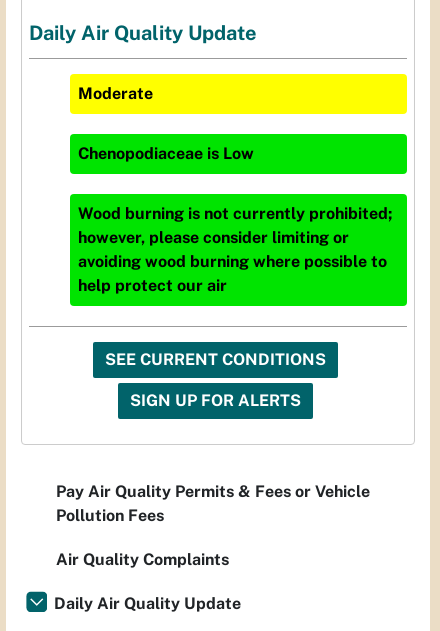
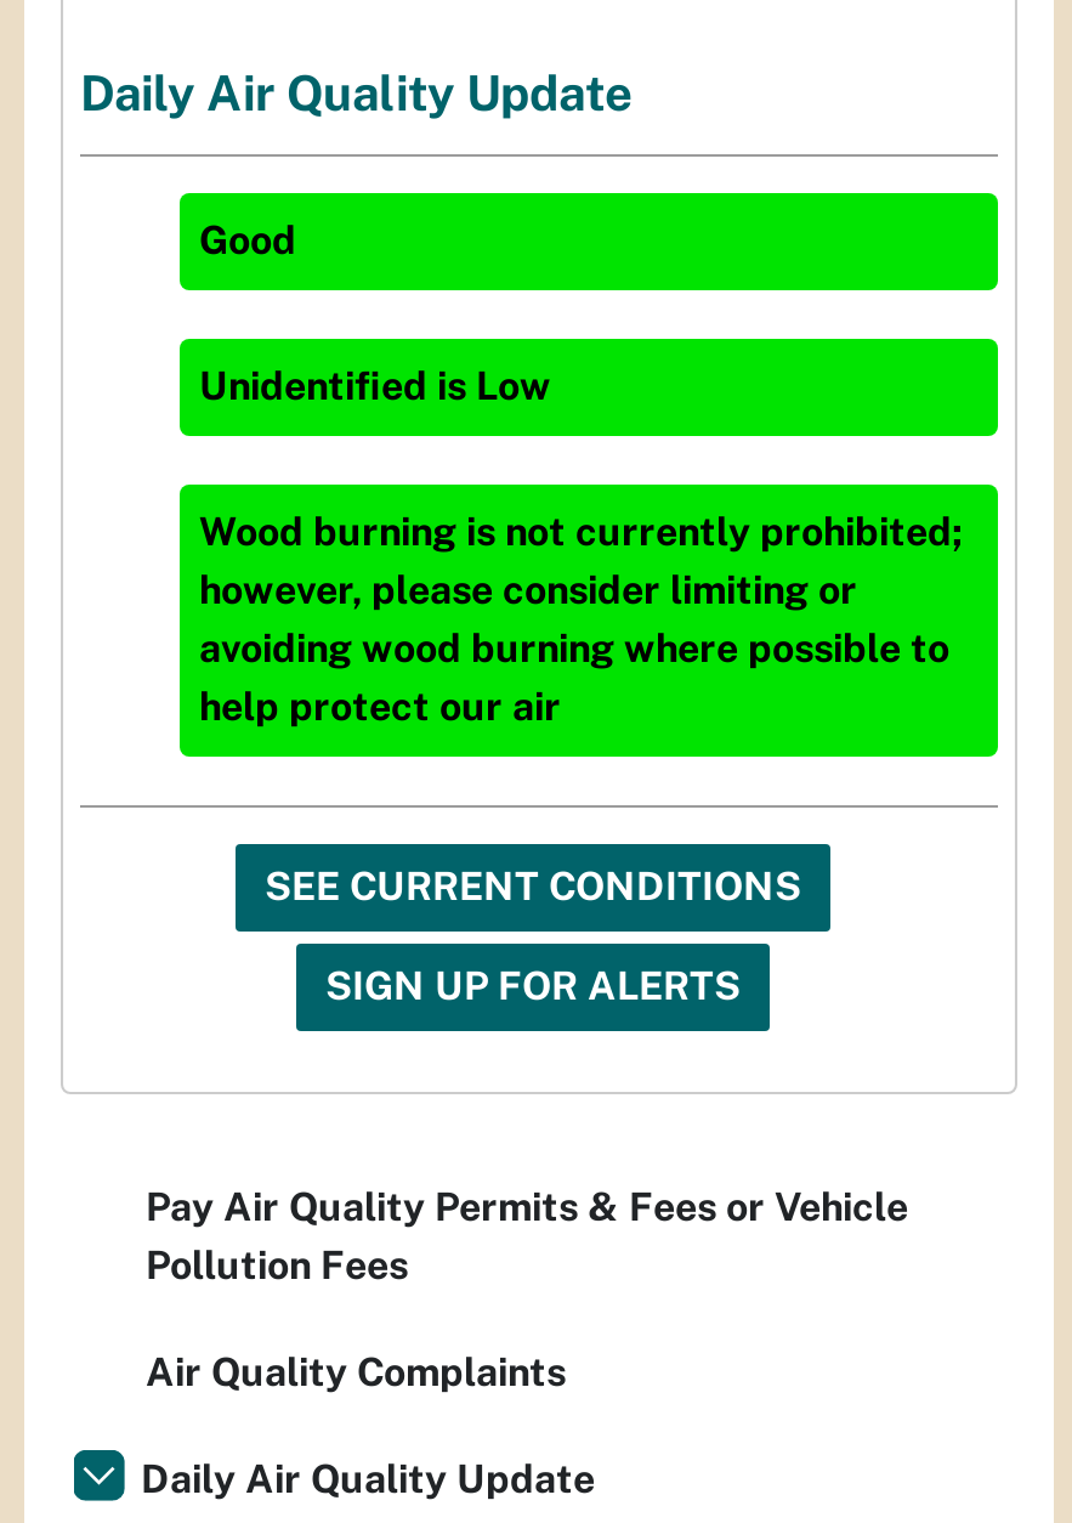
[78,84,153,103] Moderate -> [199,218,296,265] Good
[78,144,254,163] Chenopodiaceae is Low -> [199,364,551,410] Unidentified is Low

